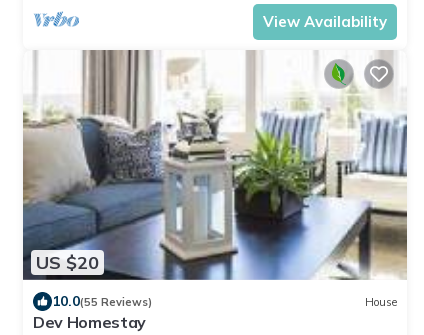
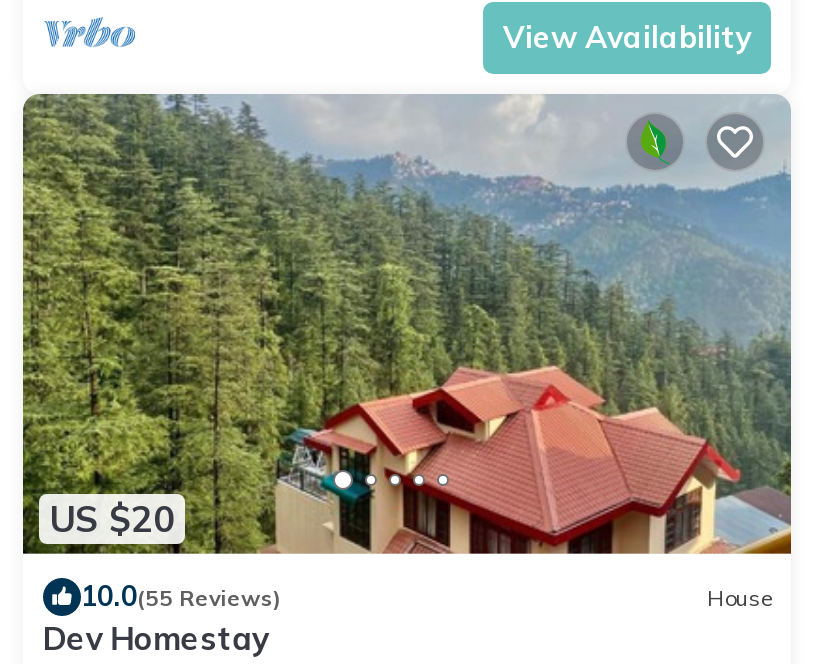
[22,50,407,281] [image] -> [21,92,793,556] [image]

